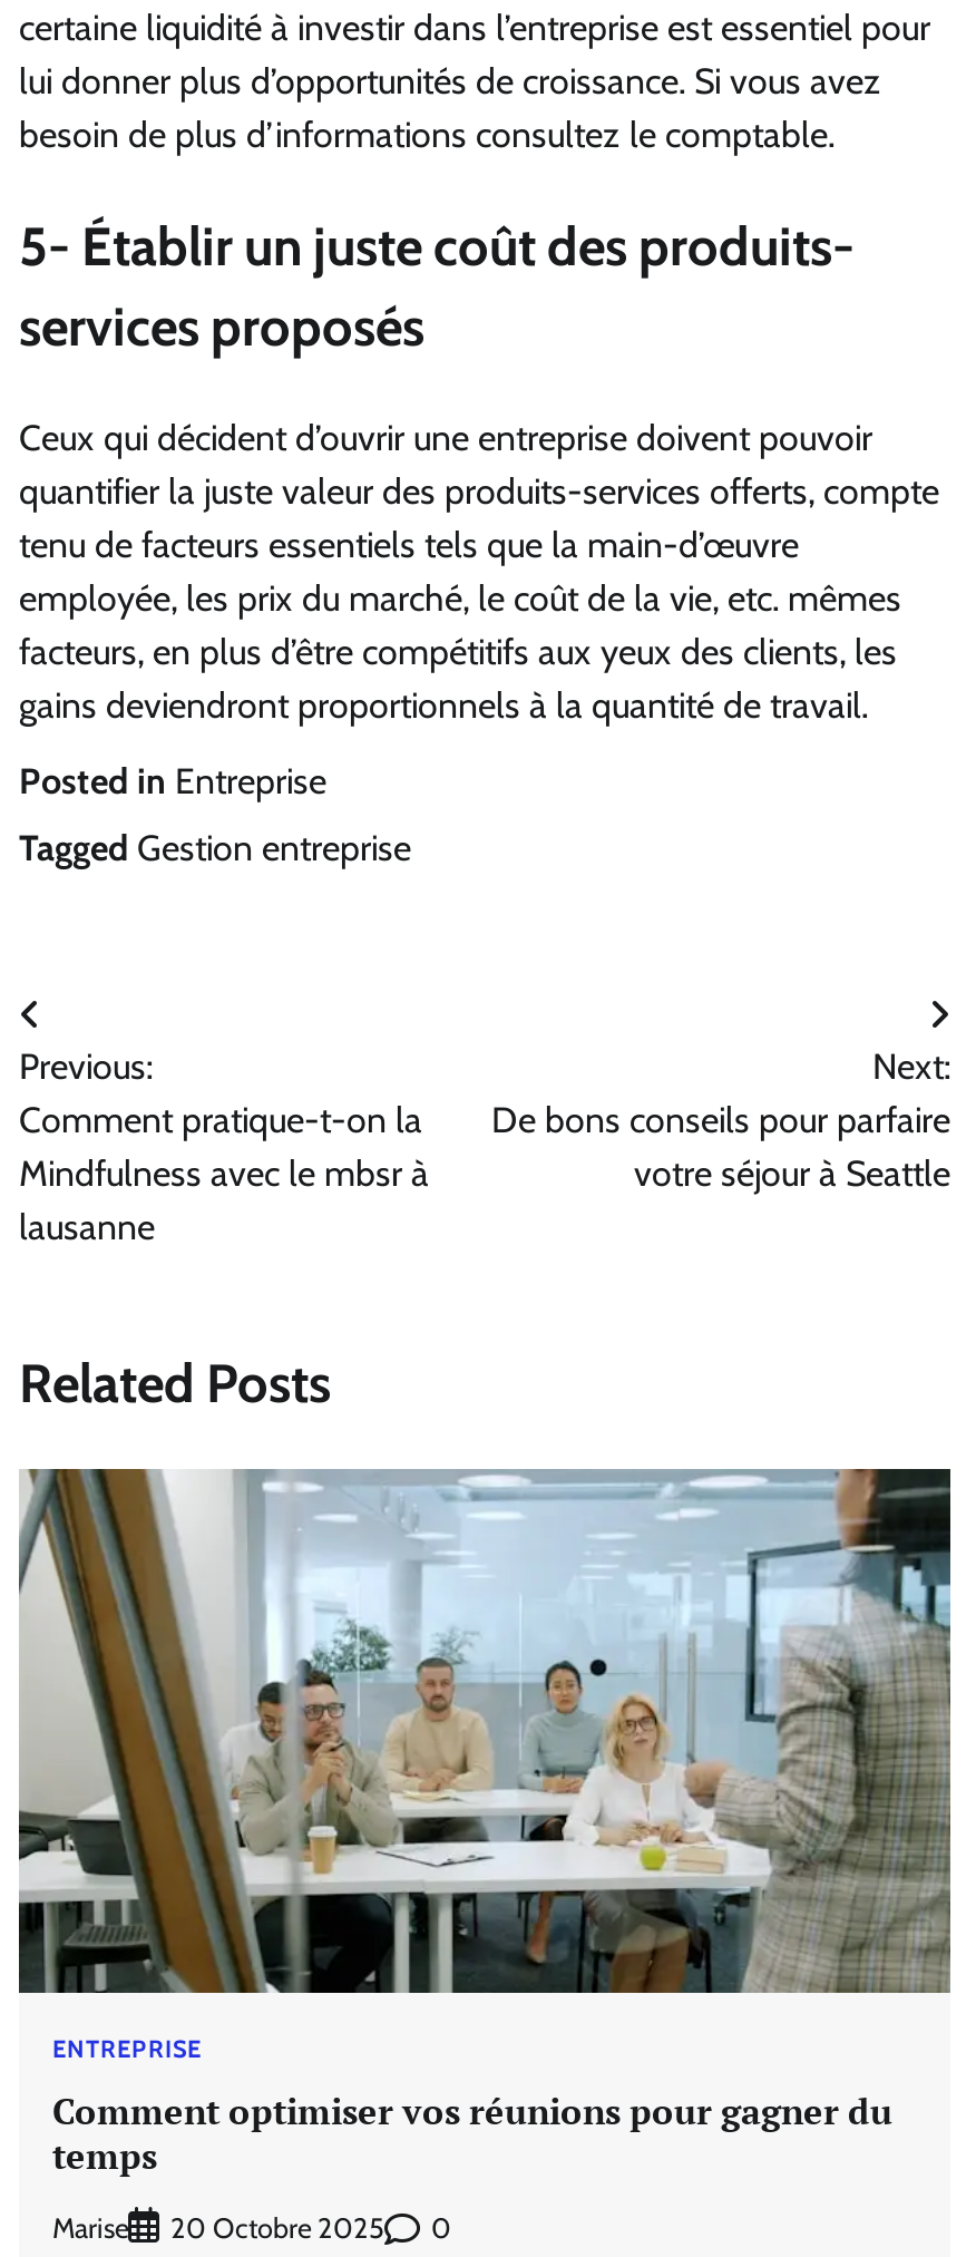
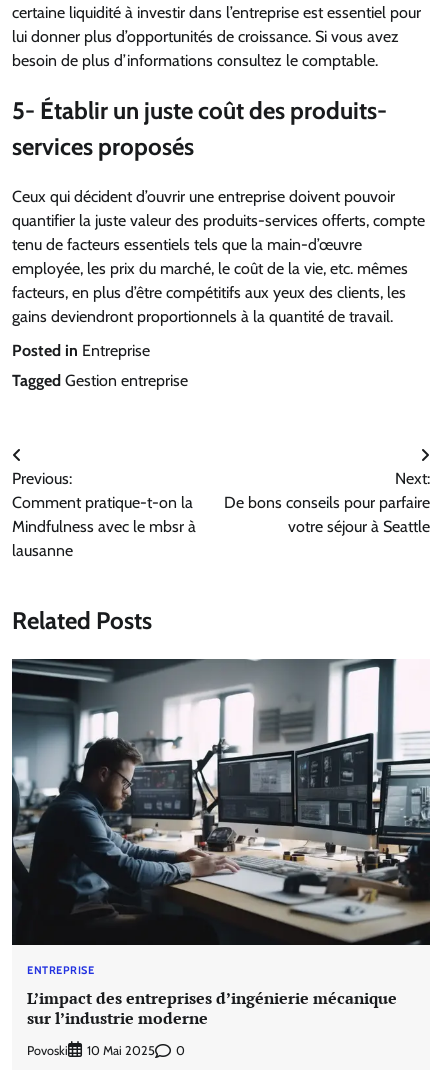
[17,1467,953,1995] [image] -> [11,658,431,946] [image]
[52,2086,892,2180] Comment optimiser vos réunions pour gagner du | temps -> [27,987,397,1029] L’impact des entreprises d’ingénierie mécanique | sur l’industrie moderne
[52,2211,384,2245] Marise | 20 Octobre 2025 -> [27,1043,155,1058] Povoski | 10 Mai 2025

